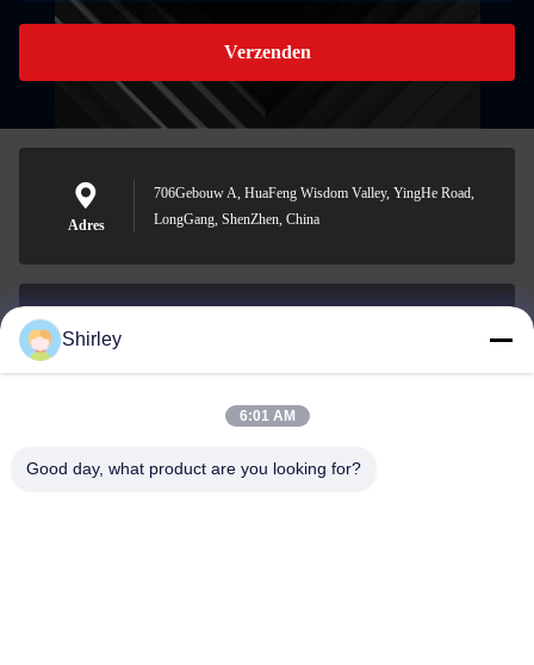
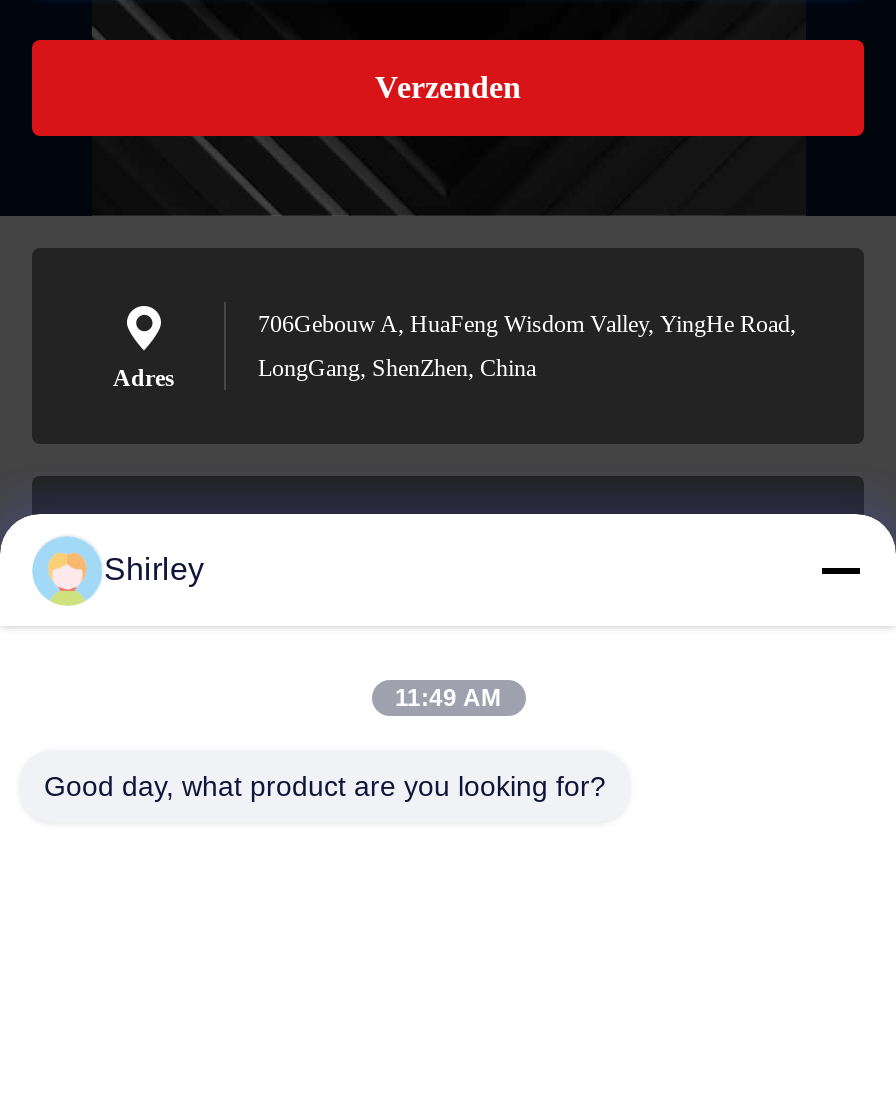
[239,408,295,424] 6:01 AM -> [395,684,501,712] 11:49 AM

